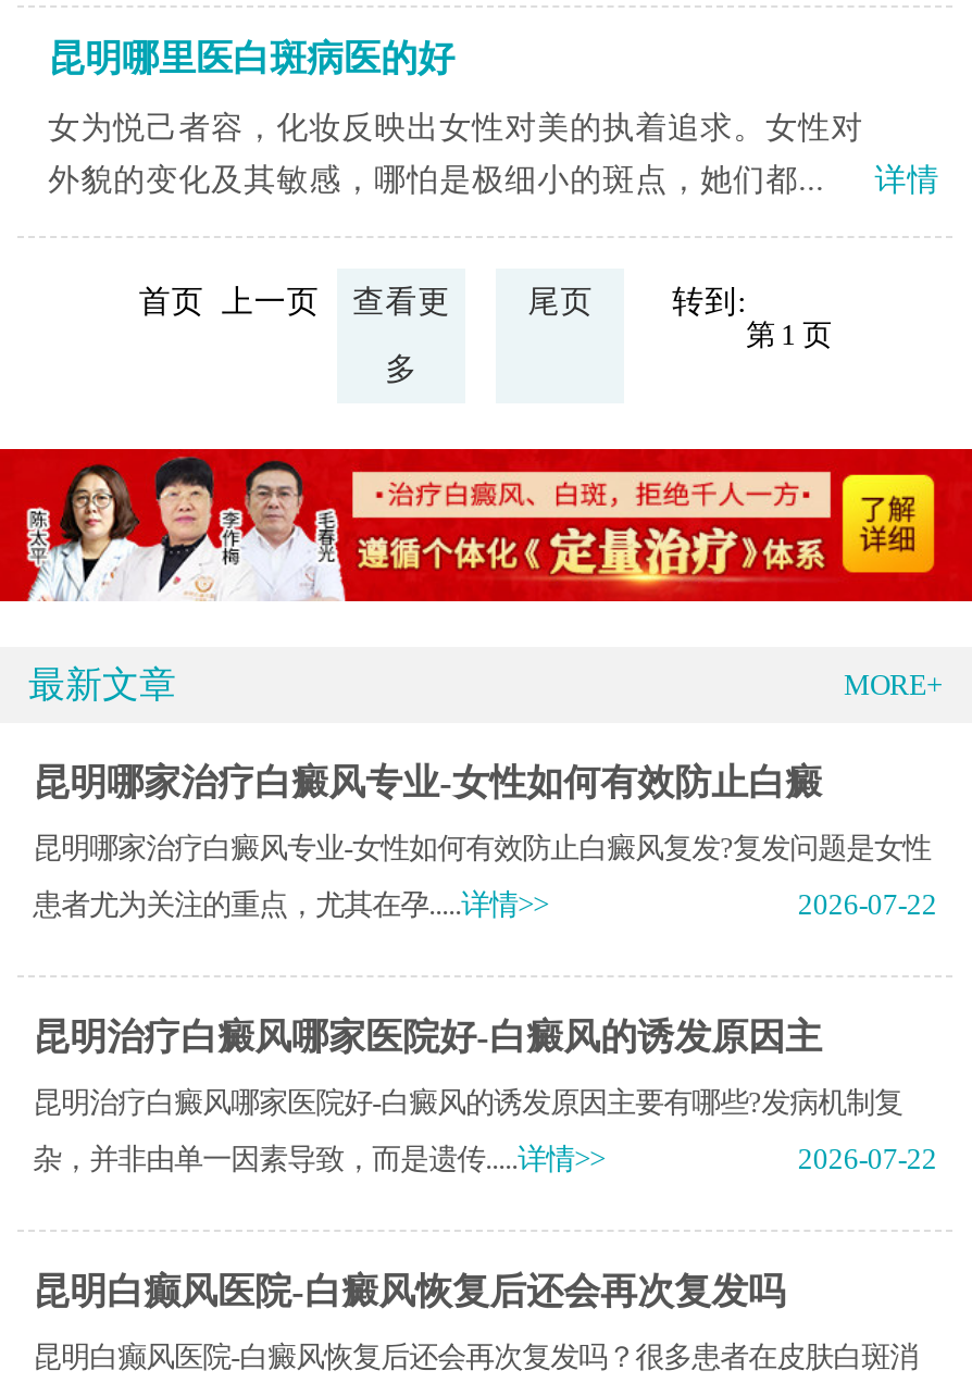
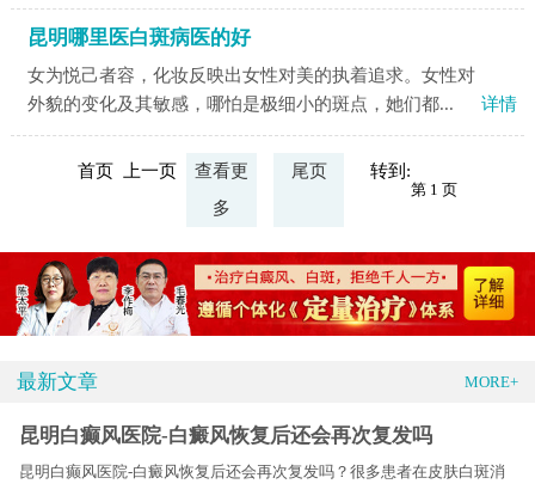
[33,763,937,1175] 昆明哪家治疗白癜风专业-女性如何有效防止白癜 | 昆明哪家治疗白癜风专业-女性如何有效防止白癜风复发?复发问题是女性 | 患者尤为关注的重点，尤其在孕.....详情>> | 2026-07-22 | 昆明治疗白癜风哪家医院好-白癜风的诱发原因主 | 昆明治疗白癜风哪家医院好-白癜风的诱发原因主要有哪些?发病机制复 | 杂，并非由单一因素导致，而是遗传.....详情>> | 2026-07-22 -> none

